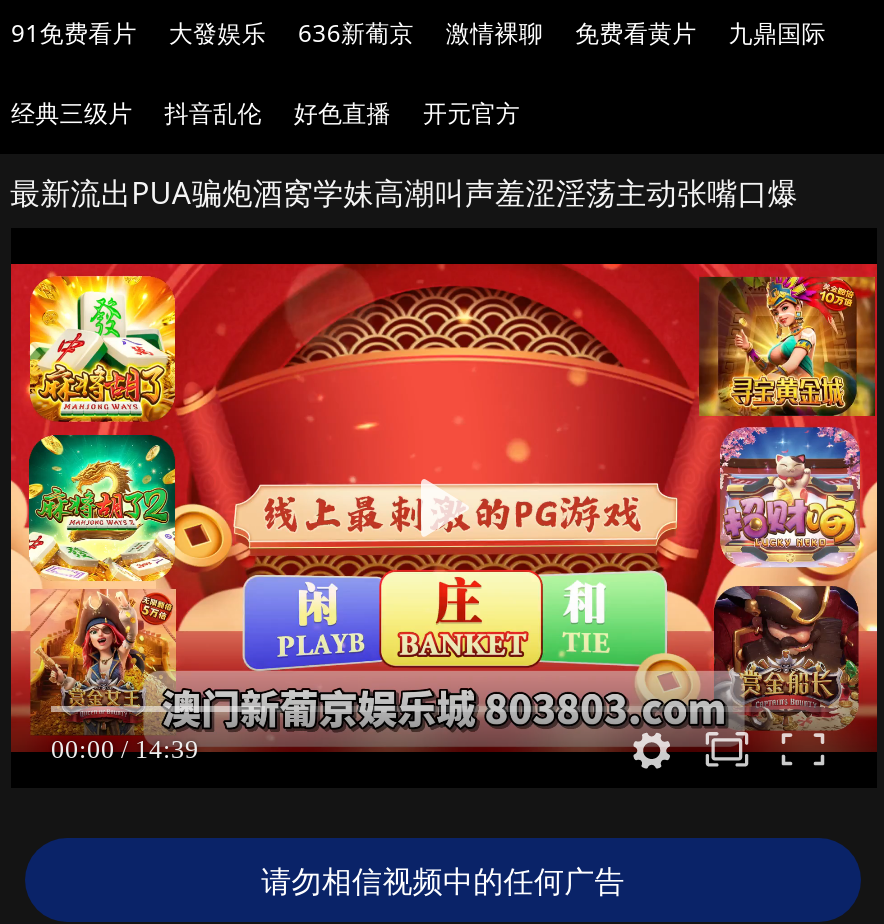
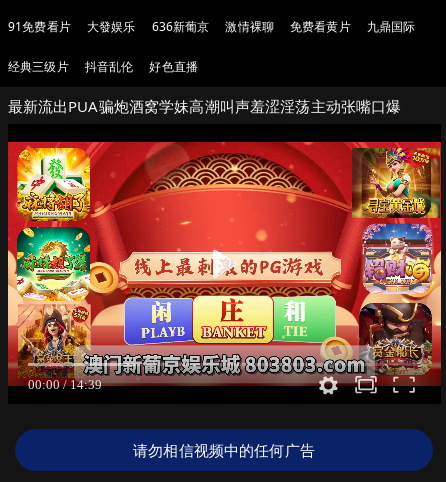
[423,96,520,130] 开元官方 -> none

